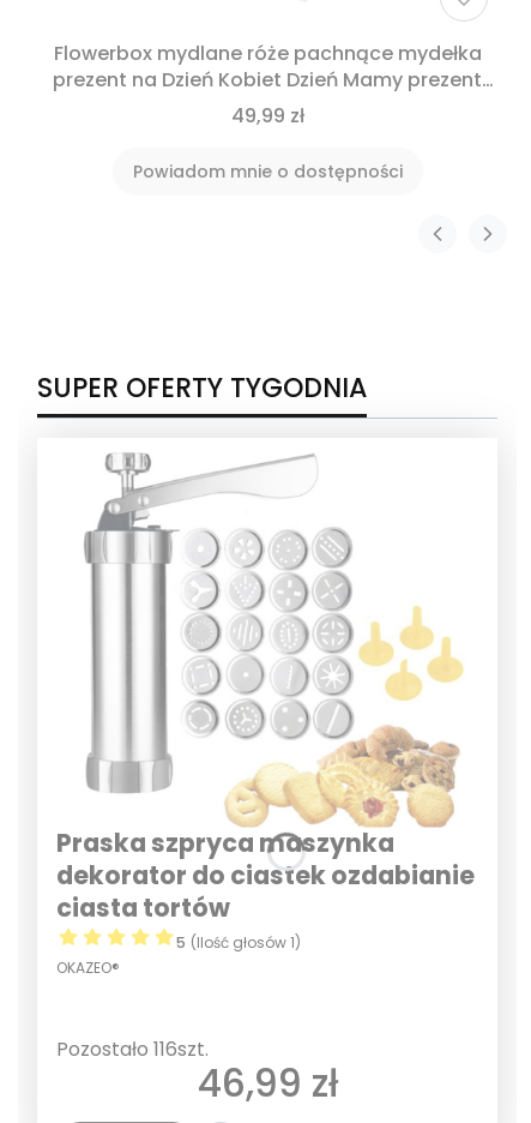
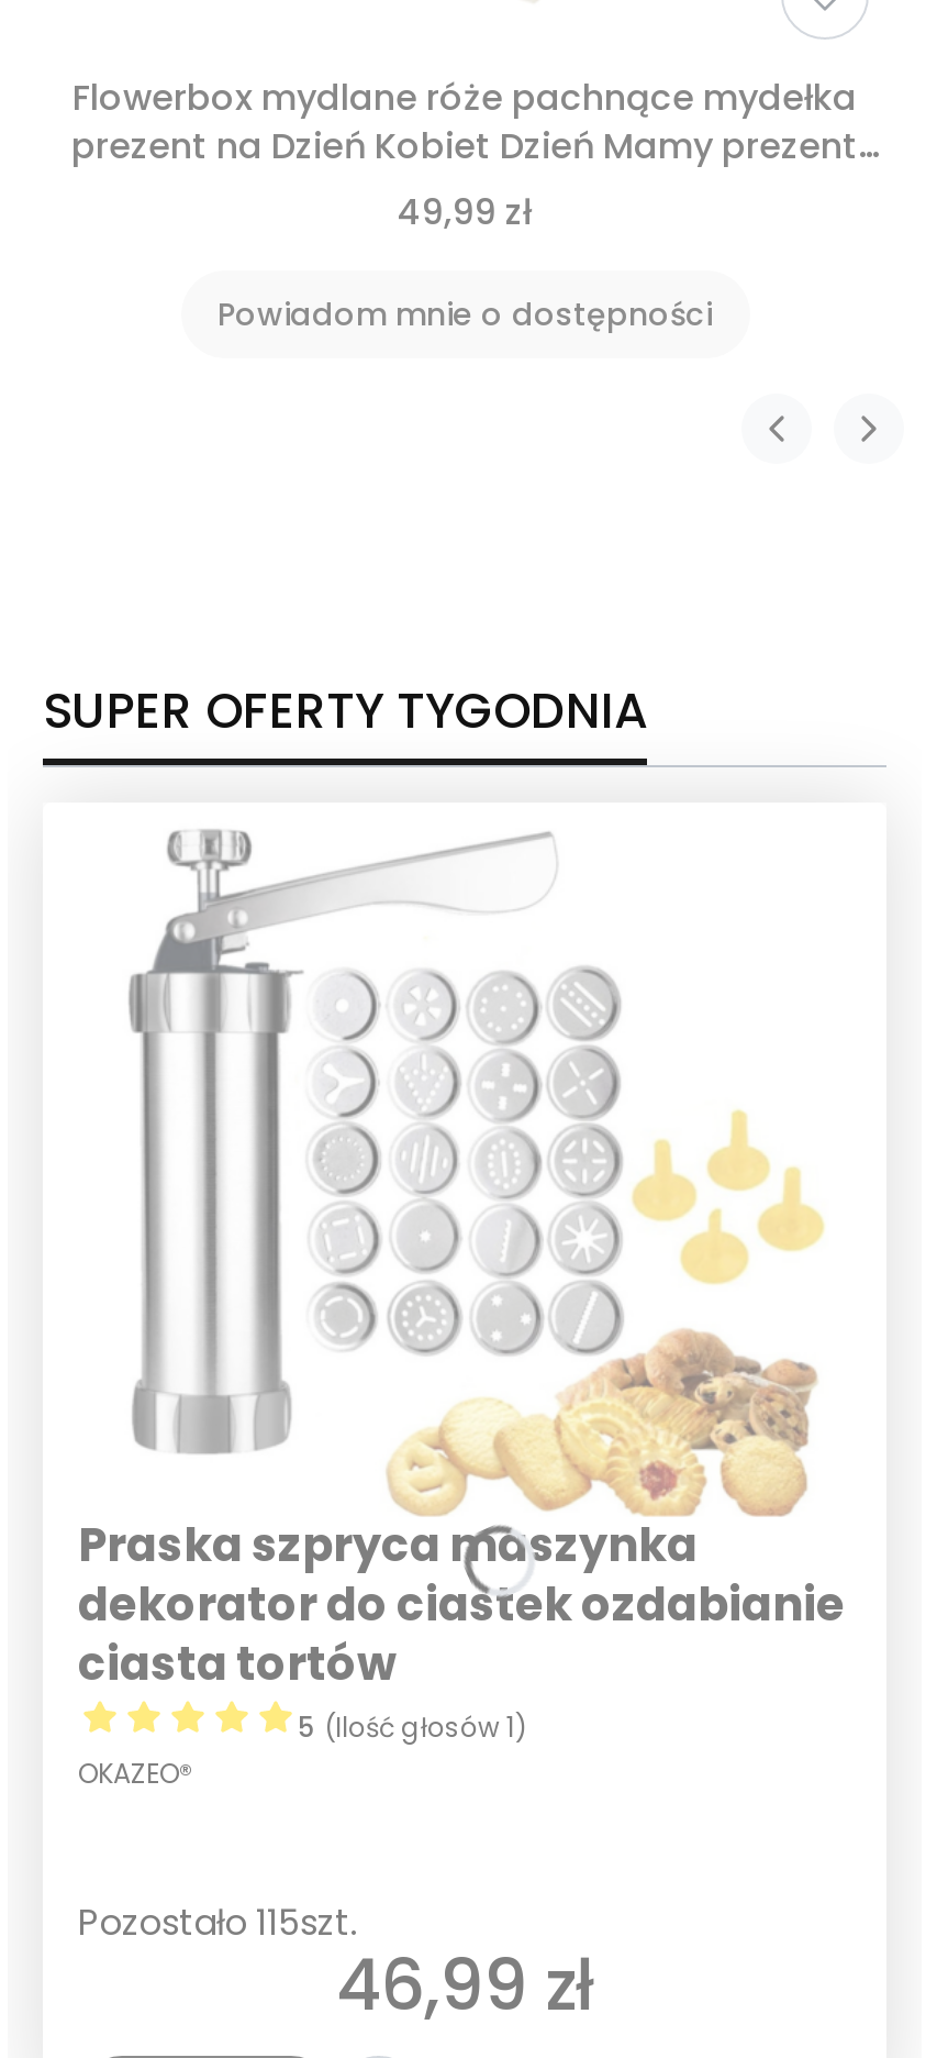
[56,1036,209,1063] Pozostało 116szt. -> [78,1898,357,1949] Pozostało 115szt.

